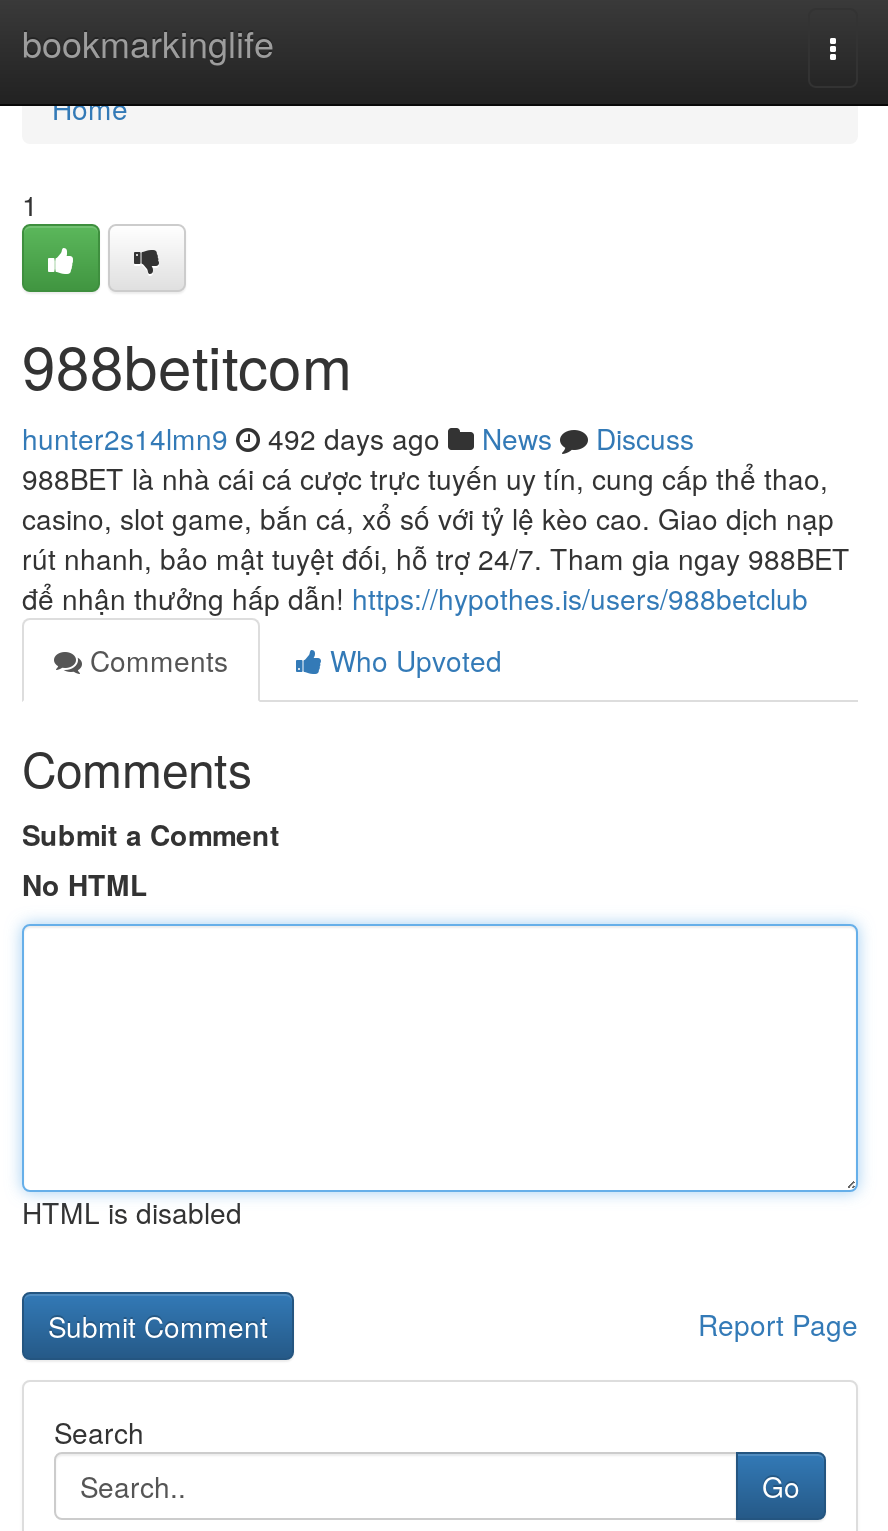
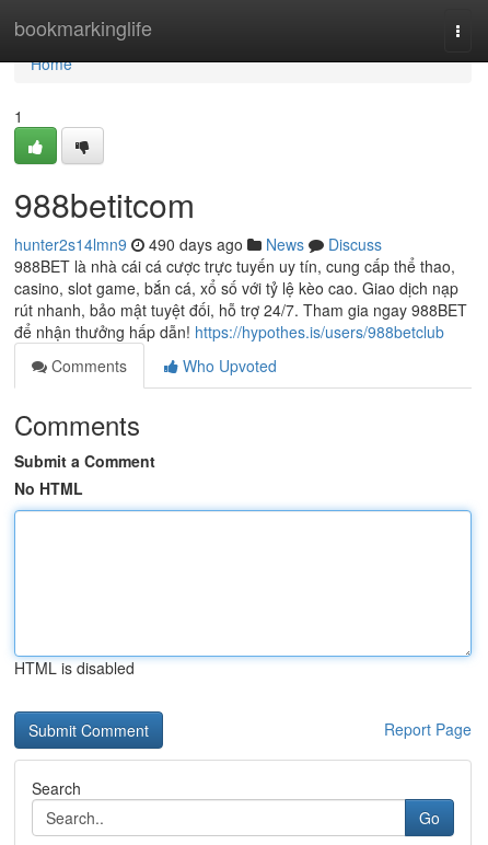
[22,418,694,458] hunter2s14lmn9 492 days ago News Discuss -> [14,233,382,255] hunter2s14lmn9 490 days ago News Discuss

